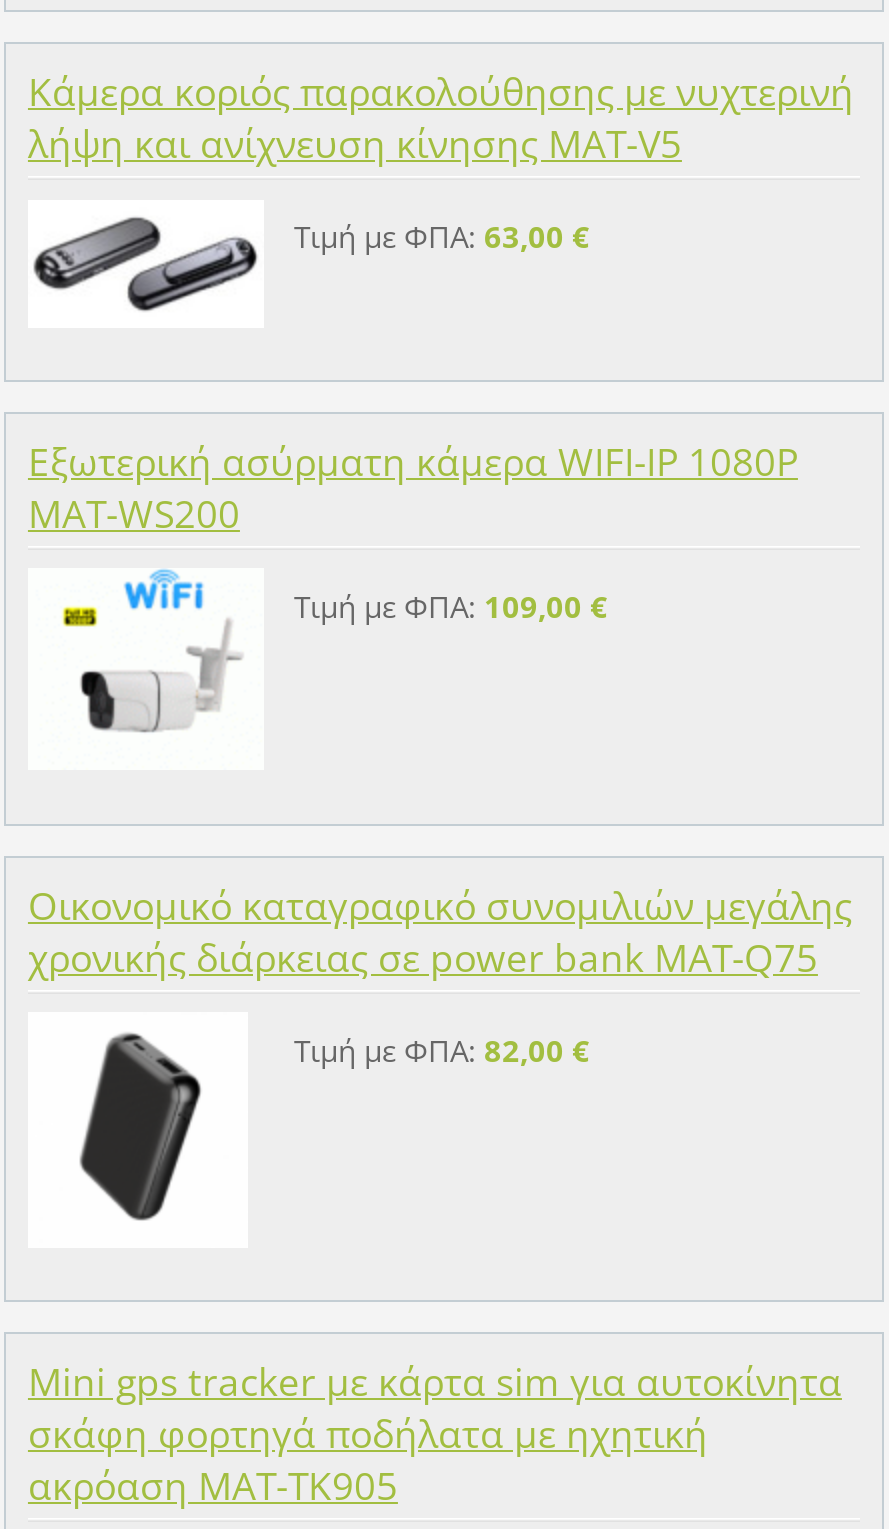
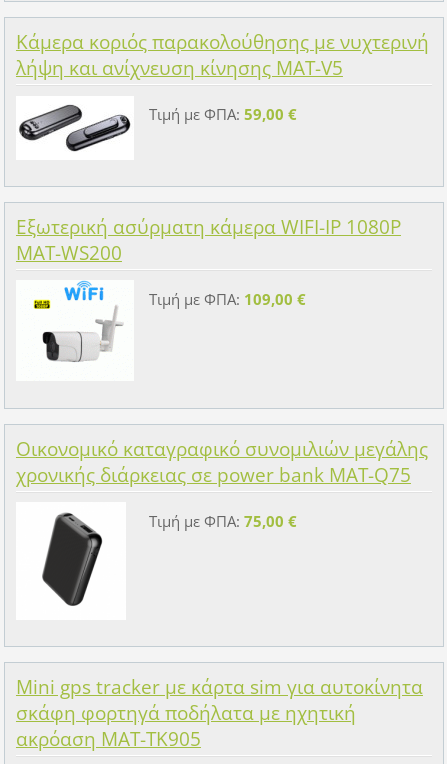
[294,216,590,256] Τιμή με ΦΠΑ: 63,00 € -> [149,104,297,124] Τιμή με ΦΠΑ: 59,00 €
[294,1029,590,1069] Τιμή με ΦΠΑ: 82,00 € -> [149,510,297,530] Τιμή με ΦΠΑ: 75,00 €

